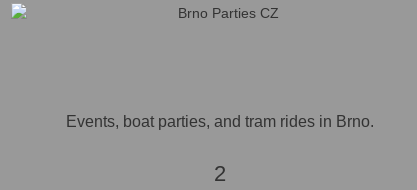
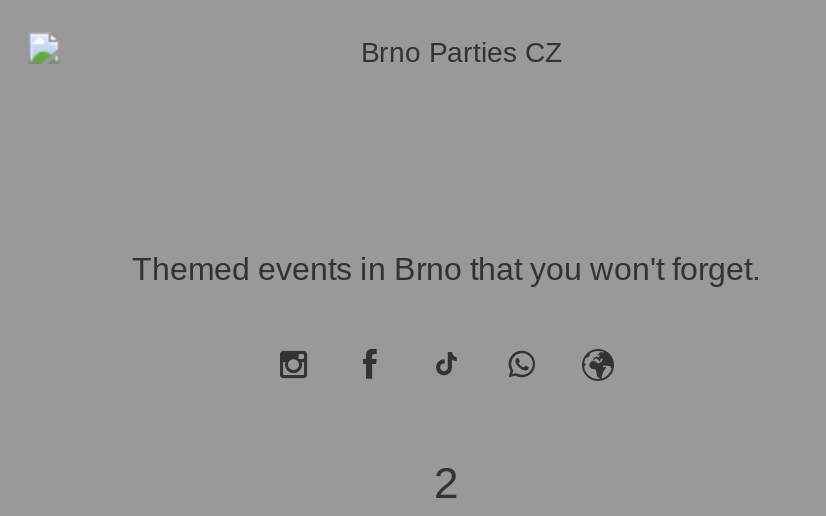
[66,113,374,130] Events, boat parties, and tram rides in Brno. -> [132,252,760,286] Themed events in Brno that you won't forget.

